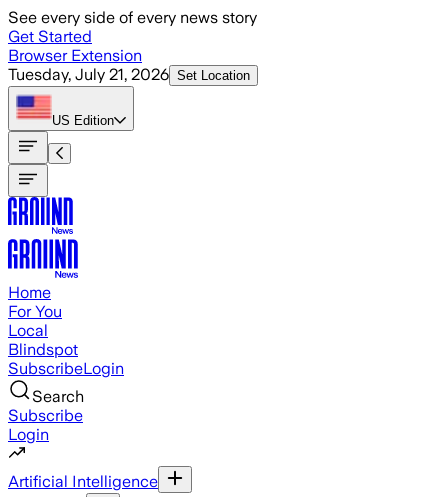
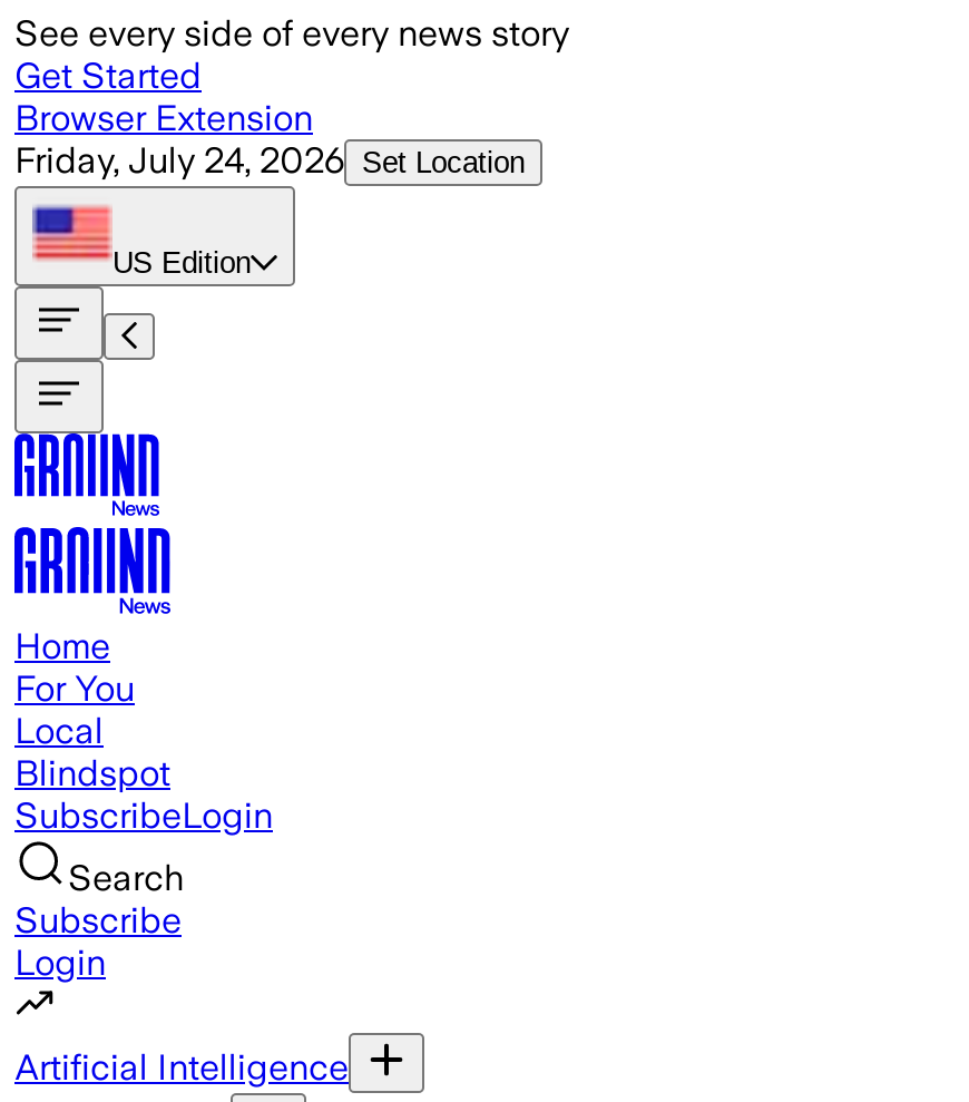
[8,65,250,84] Tuesday, July 21, 2026 Set Location -> [14,139,525,182] Friday, July 24, 2026 Set Location

